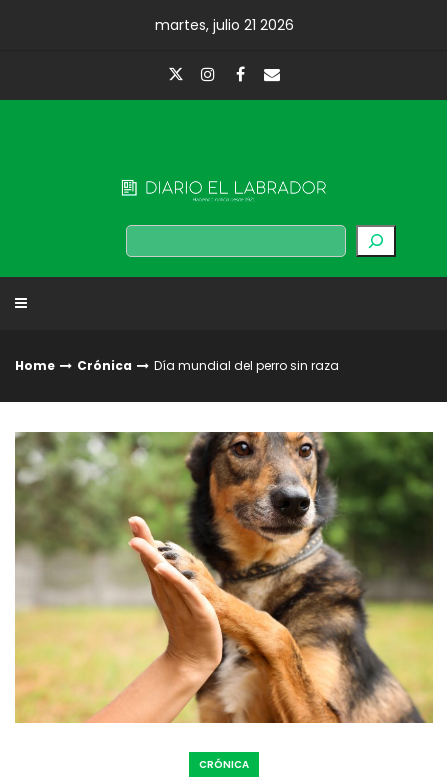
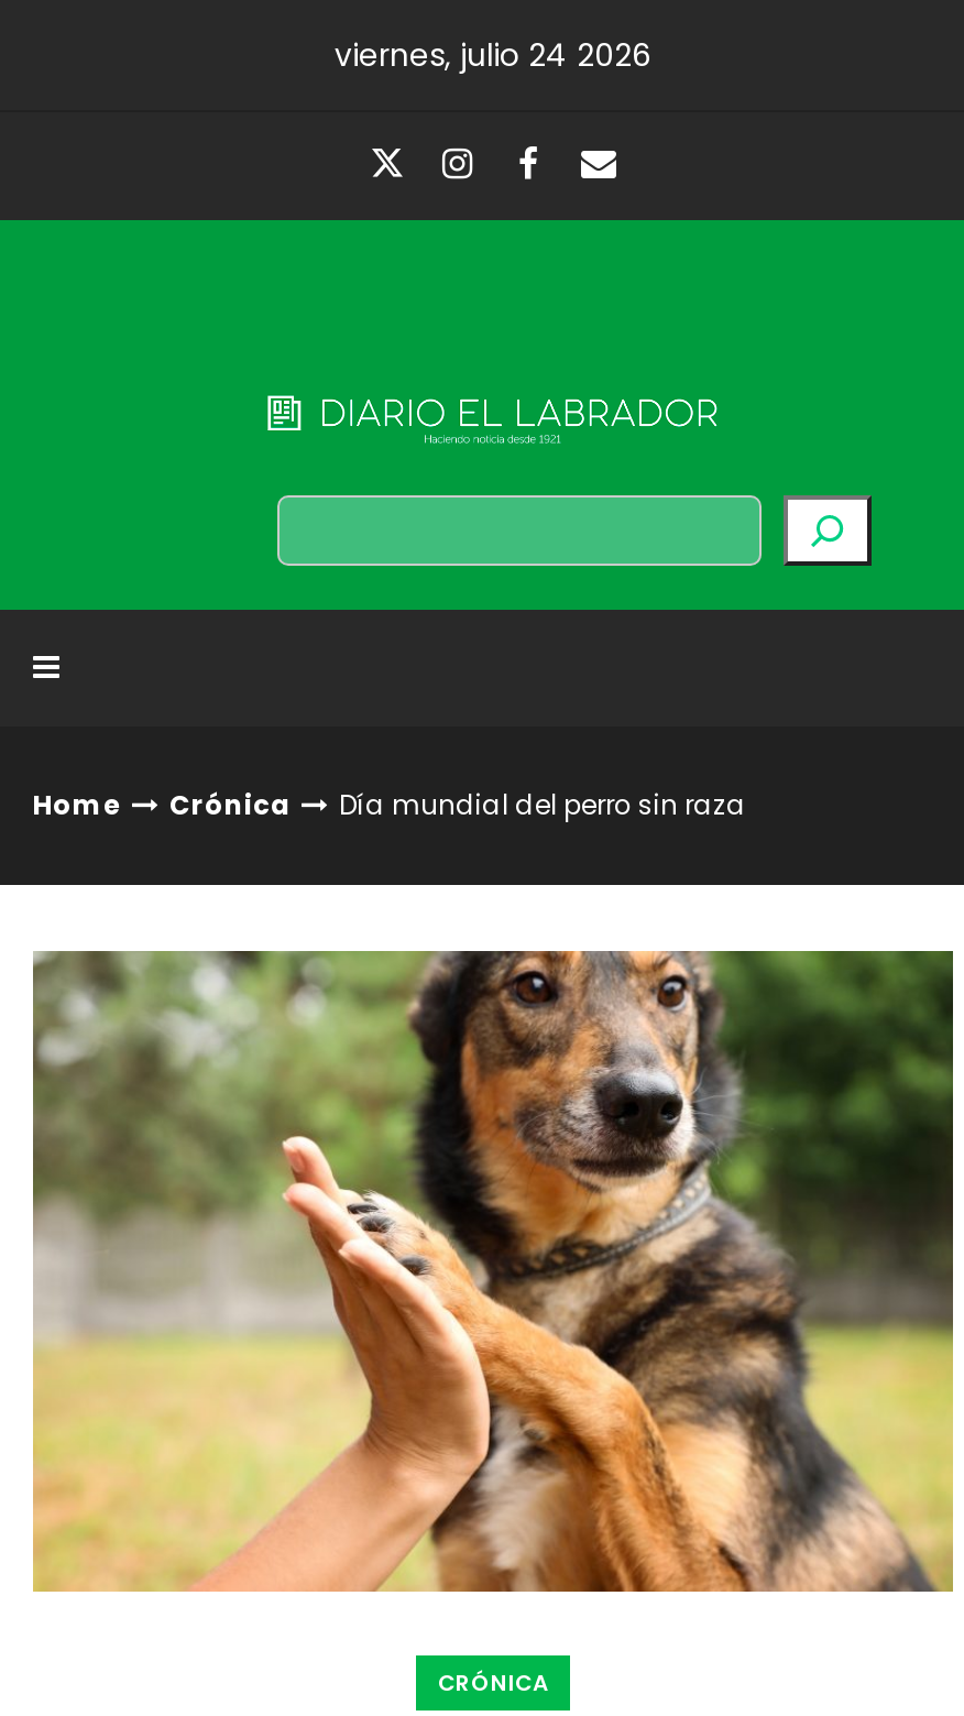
[154,15,293,35] martes, julio 21 2026 -> [335,33,651,77] viernes, julio 24 2026

